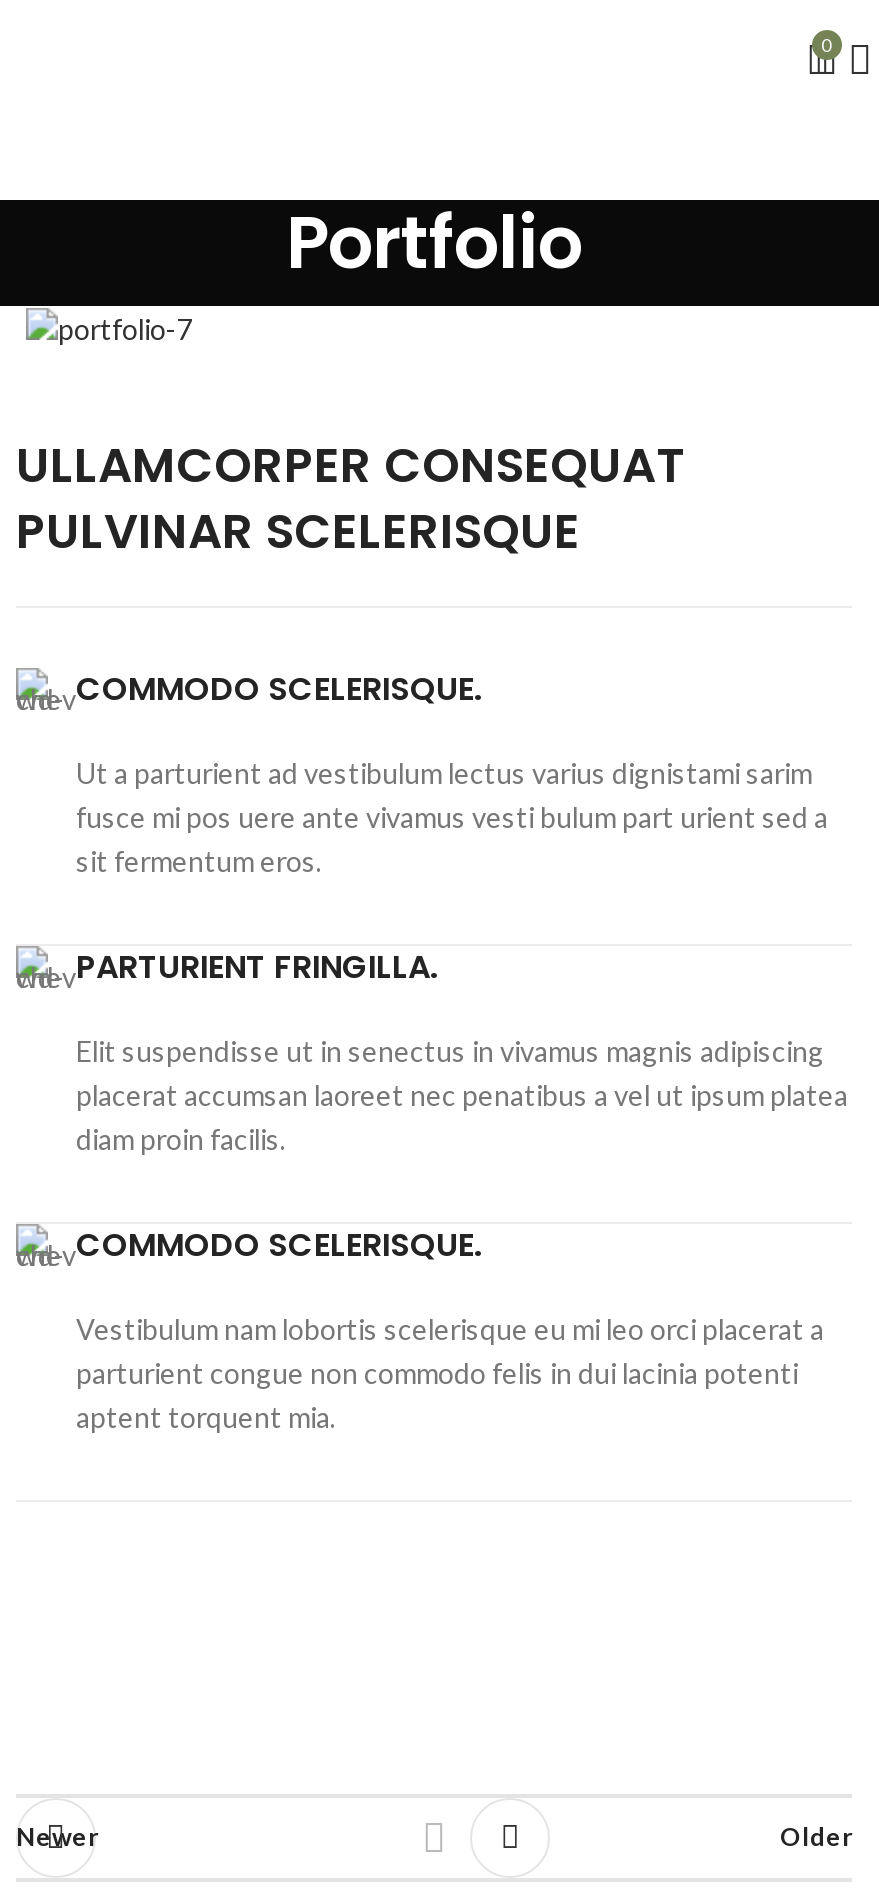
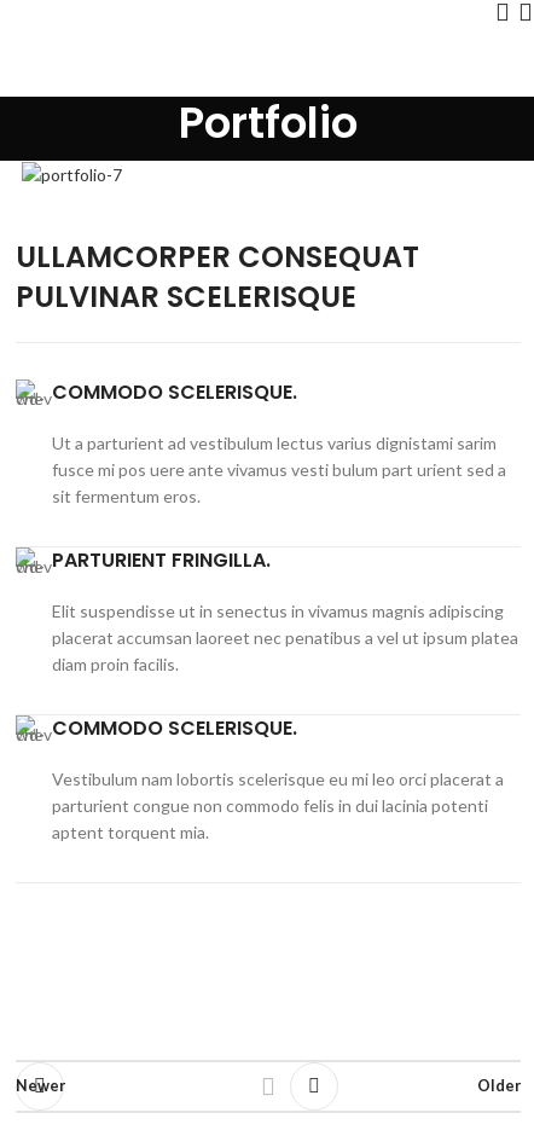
[821,34,831,56] 0 -> none

